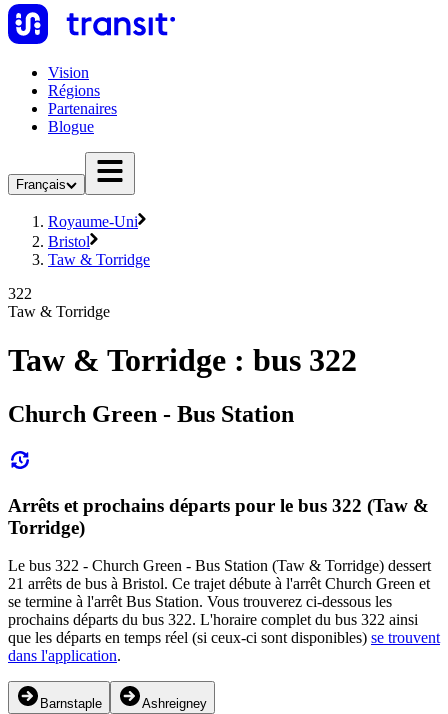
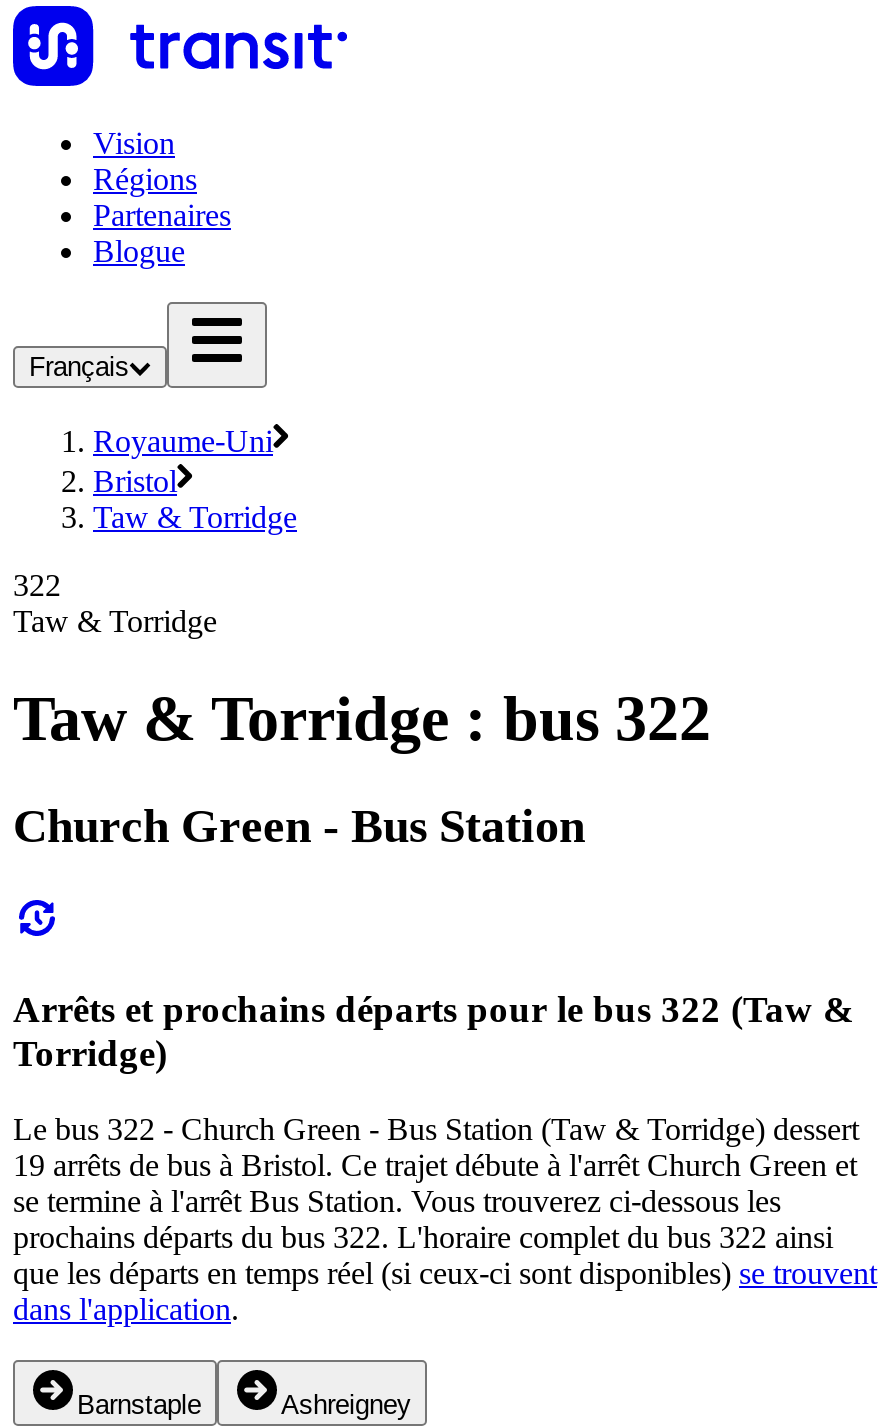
[8,575,430,592] 21 arrêts de bus à Bristol. Ce trajet débute à l'arrêt Church Green et -> [13,1148,857,1182] 19 arrêts de bus à Bristol. Ce trajet débute à l'arrêt Church Green et

